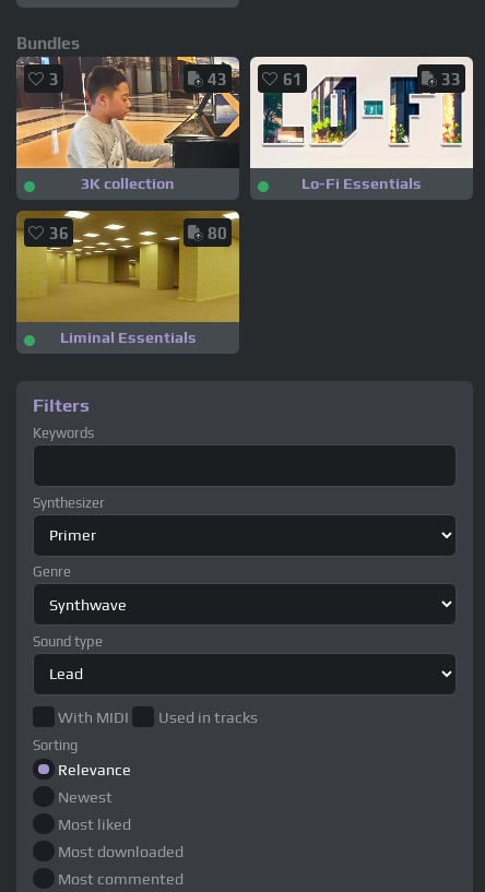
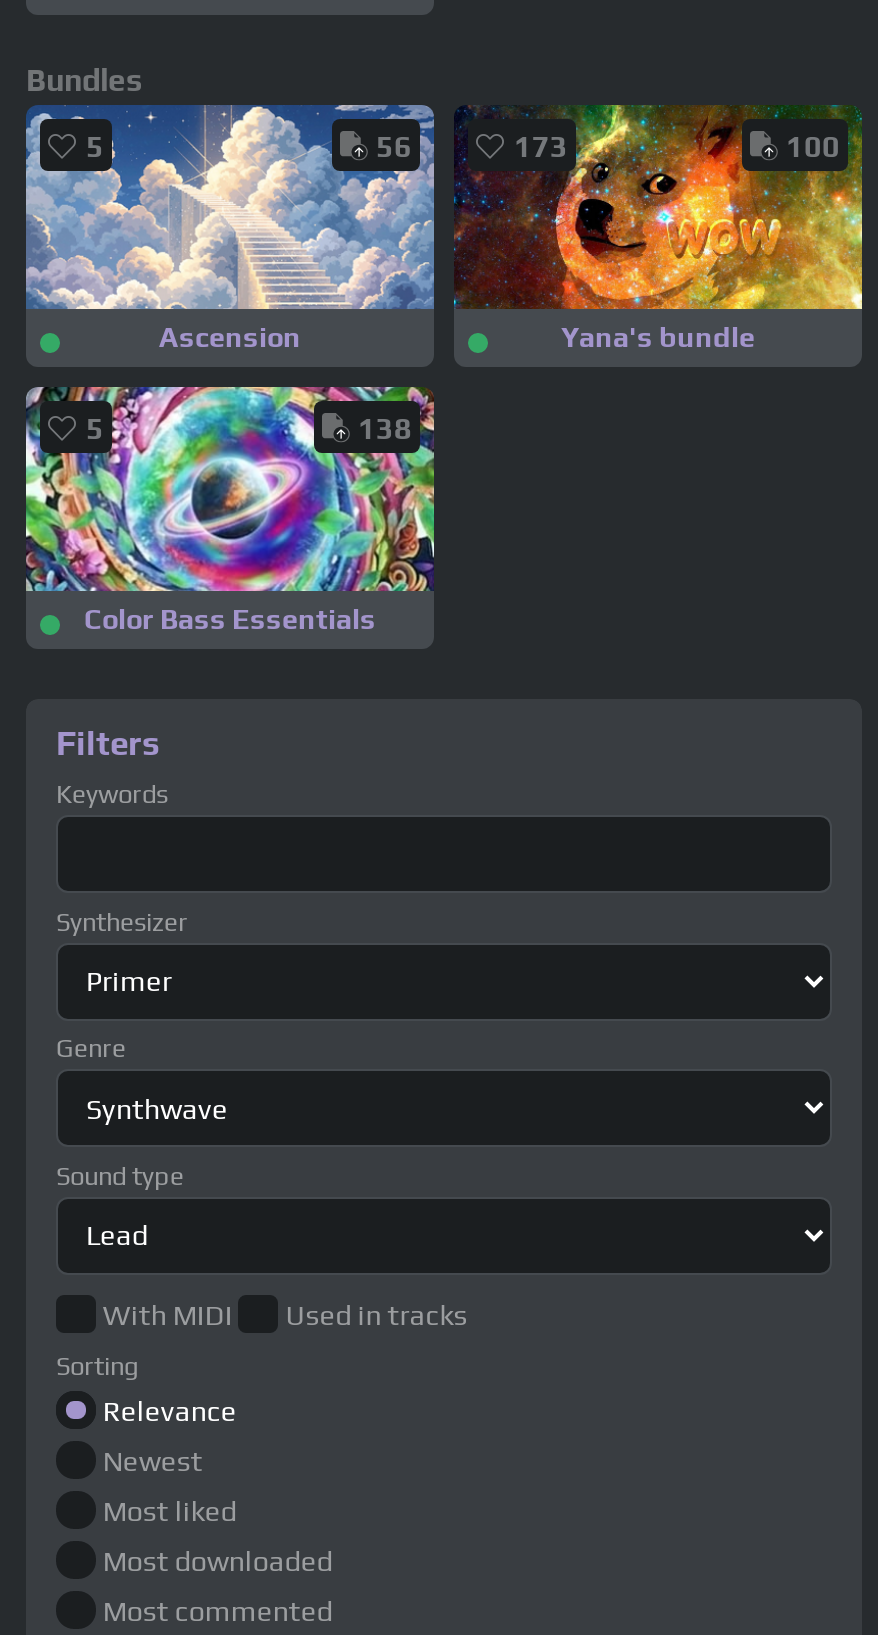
[15,56,240,169] [image] | 3 -> [24,103,436,311] [image] | 5
[204,56,474,169] [image] | 43 | 61 -> [370,105,864,311] [image] | 56 | 173
[438,70,461,88] 33 -> [780,129,840,163] 100
[81,175,175,192] 3K collection -> [159,321,301,353] Ascension
[301,175,422,192] Lo-Fi Essentials -> [561,321,755,353] Yana's bundle
[15,210,240,323] [image] | 36 -> [24,385,436,593] [image] | 5
[204,224,227,242] 80 -> [352,411,412,445] 138
[60,329,196,346] Liminal Essentials -> [84,603,376,635] Color Bass Essentials

